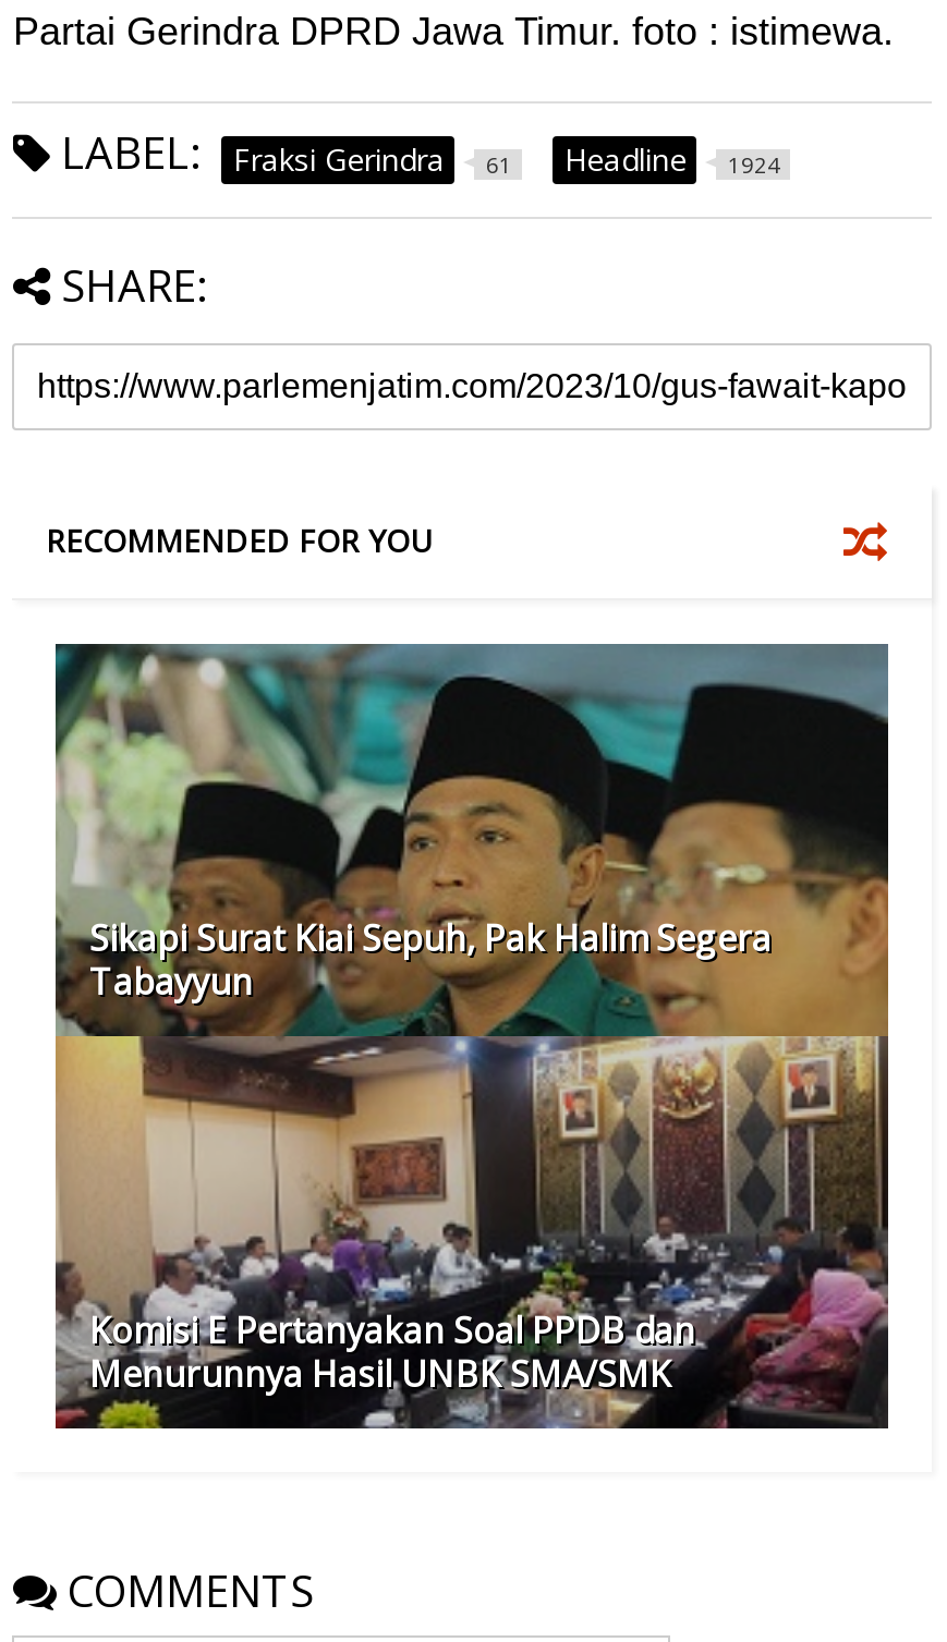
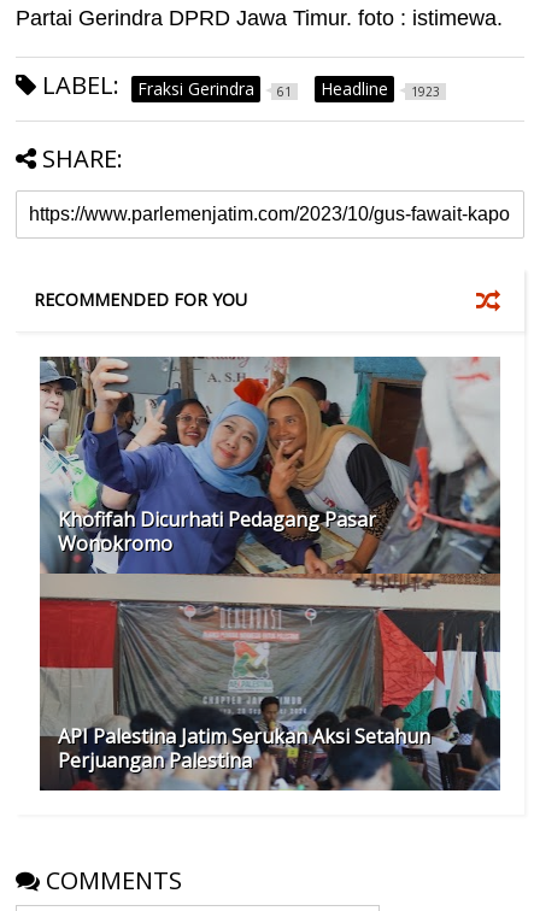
[50,124,780,183] LABEL: Fraksi Gerindra 61 Headline 1924 -> [37,69,440,102] LABEL: Fraksi Gerindra 61 Headline 1923
[53,642,890,1431] [image] | Sikapi Surat Kiai Sepuh, Pak Halim Segera | Tabayyun -> [39,355,501,792] [image] | Khofifah Dicurhati Pedagang Pasar | Wonokromo
[89,1307,695,1399] Komisi E Pertanyakan Soal PPDB dan | Menurunnya Hasil UNBK SMA/SMK -> [58,723,431,774] API Palestina Jatim Serukan Aksi Setahun | Perjuangan Palestina

